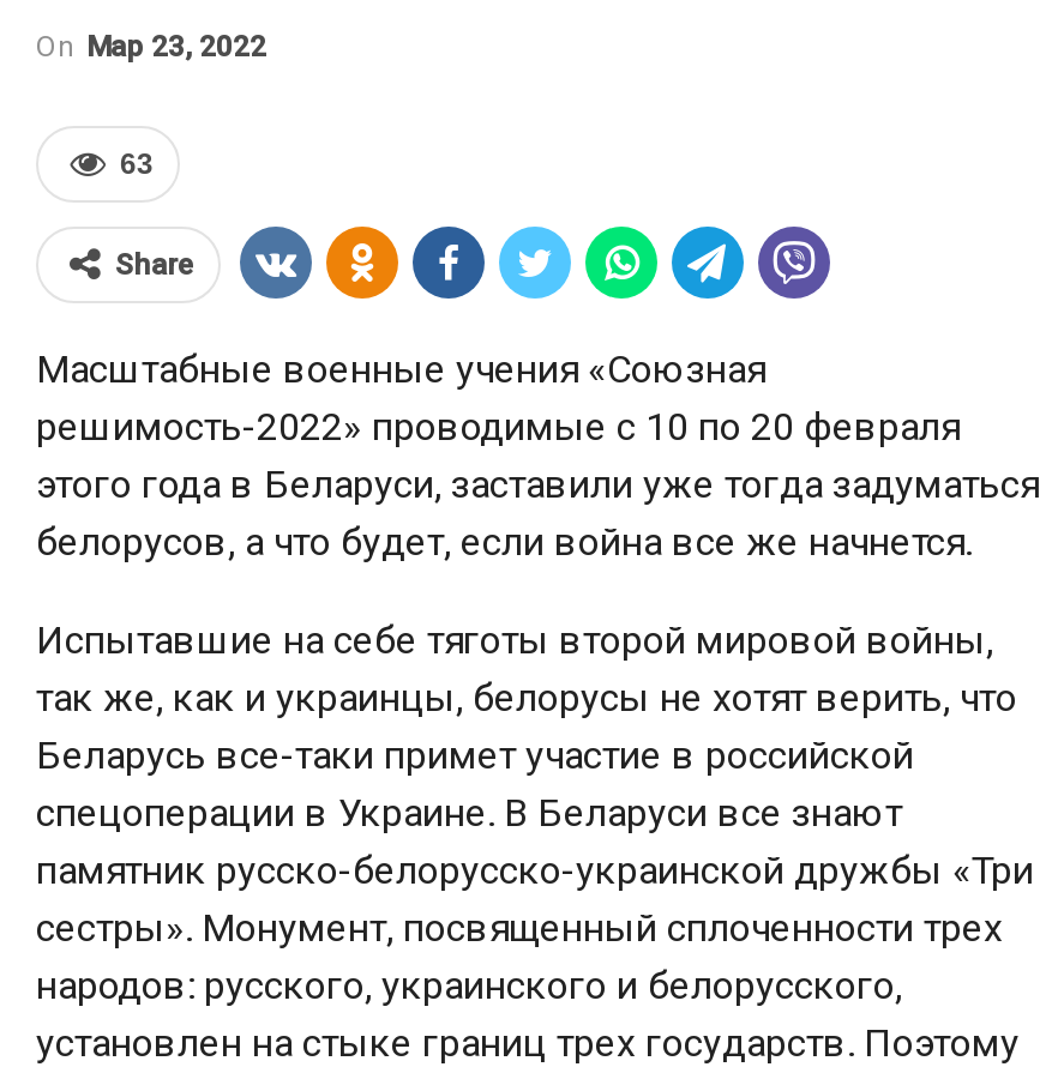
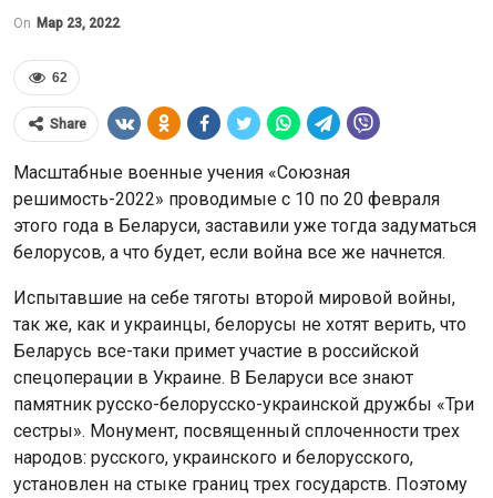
[120,147,154,181] 63 -> [52,70,68,85] 62

